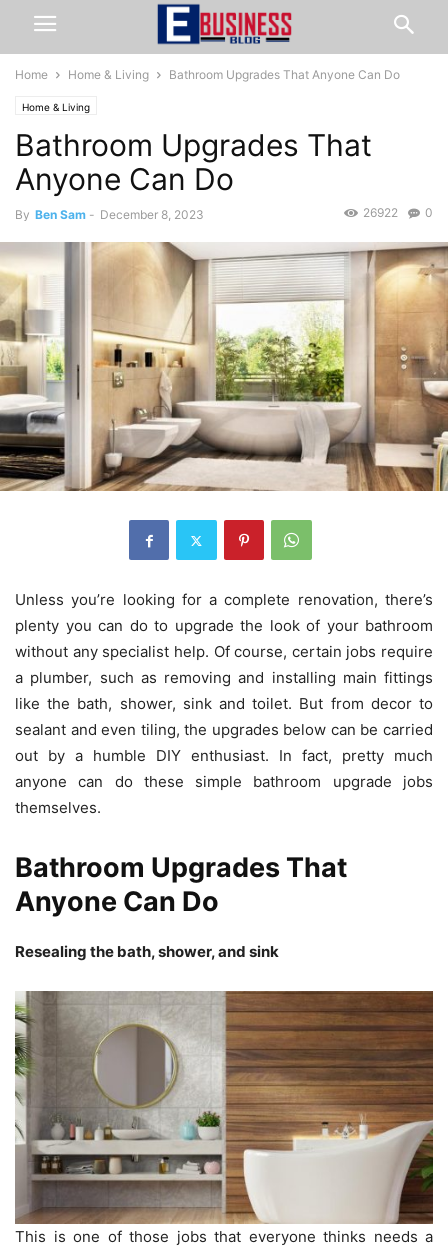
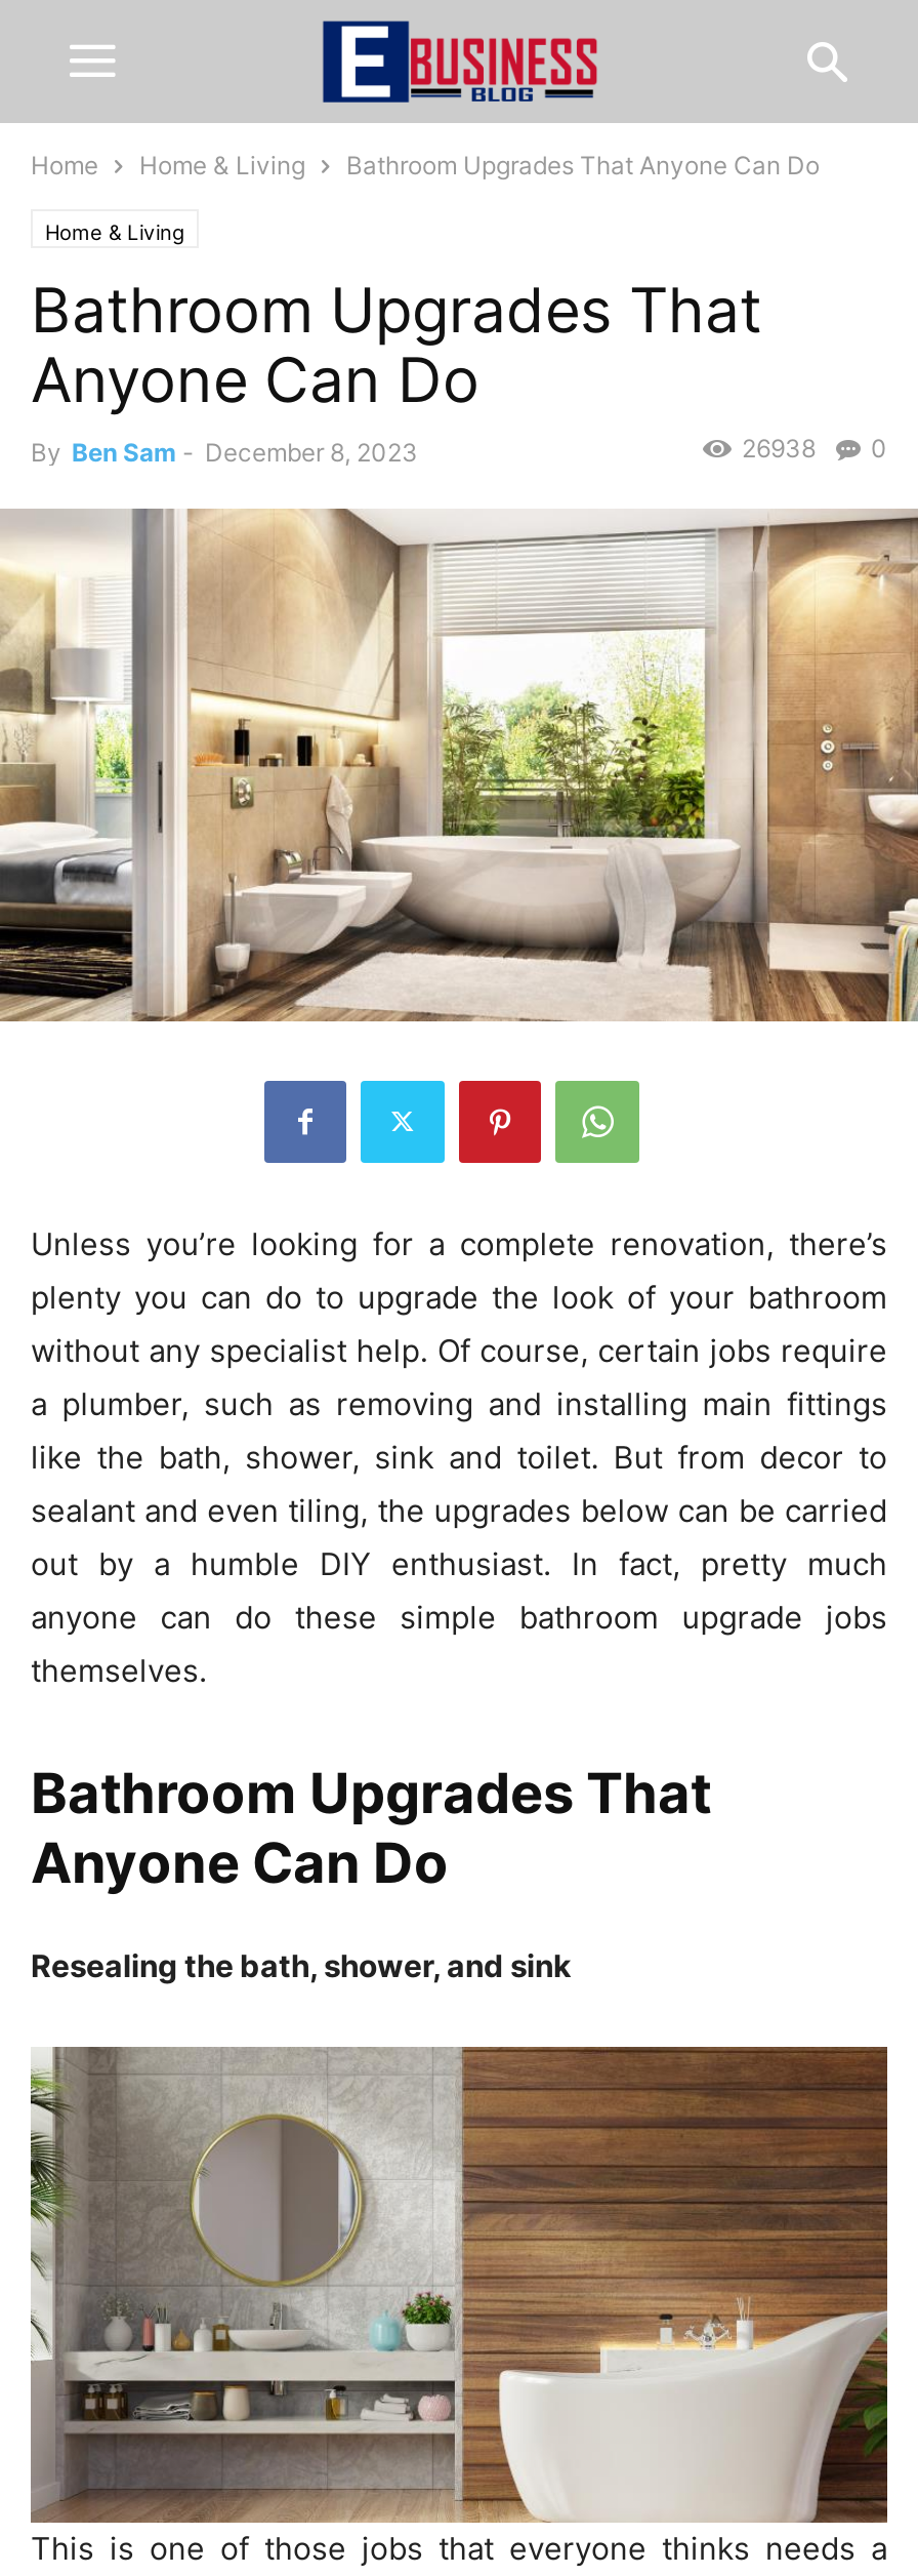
[363,205,433,220] 26922 0 -> [742,433,887,464] 26938 0

